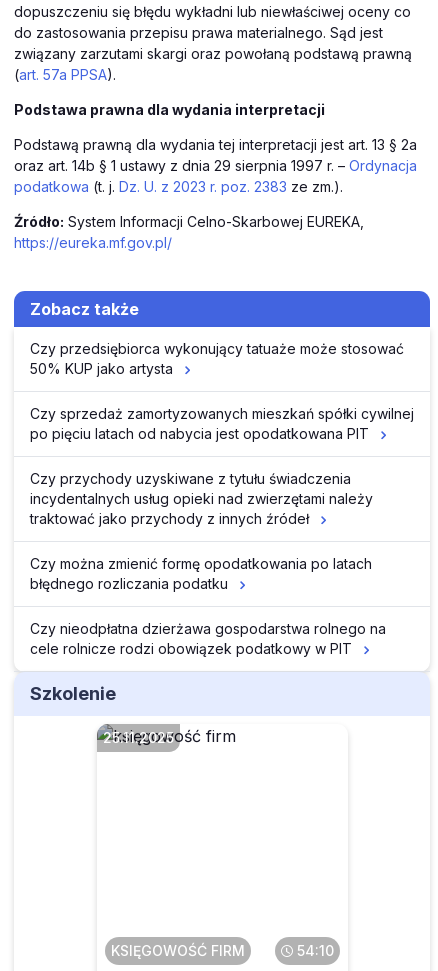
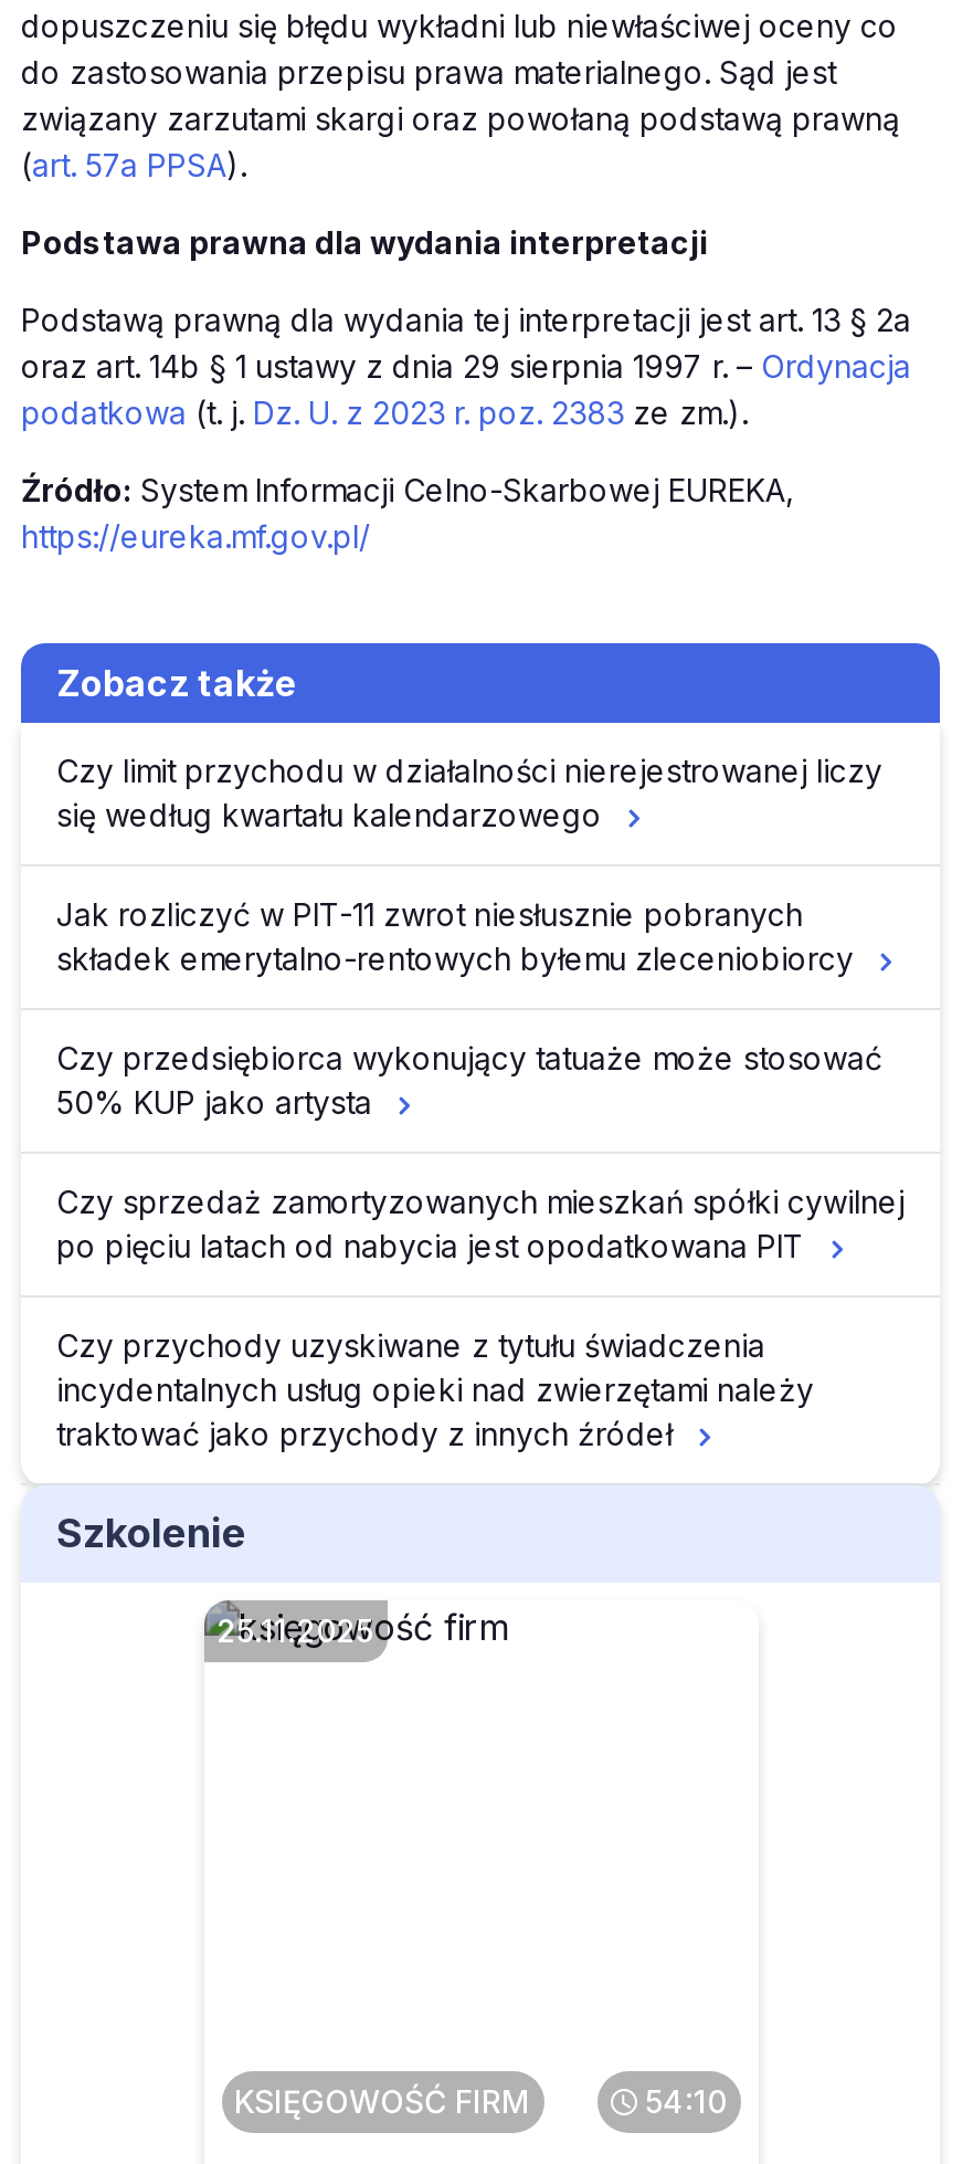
none -> [56,752,882,977] Czy limit przychodu w działalności nierejestrowanej liczy | się według kwartału kalendarzowego | Jak rozliczyć w PIT-11 zwrot niesłusznie pobranych | składek emerytalno-rentowych byłemu zleceniobiorcy
moved [30,340,414,527] -> [56,1039,905,1453]: Czy przedsiębiorca wykonujący tatuaże może stosować | 50% KUP jako artysta | Czy sprzedaż zamortyzowanych mieszkań spółki cywilnej | po pięciu latach od nabycia jest opodatkowana PIT | Czy przychody uzyskiwane z tytułu świadczenia | incydentalnych usług opieki nad zwierzętami należy | traktować jako przychody z innych źródeł
[30,555,386,657] Czy można zmienić formę opodatkowania po latach | błędnego rozliczania podatku | Czy nieodpłatna dzierżawa gospodarstwa rolnego na | cele rolnicze rodzi obowiązek podatkowy w PIT -> none

